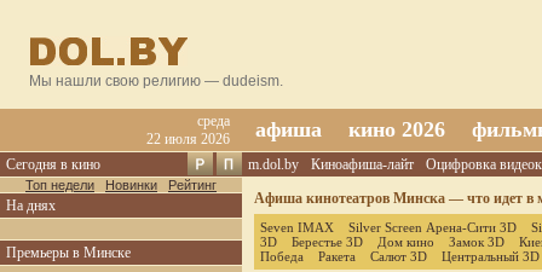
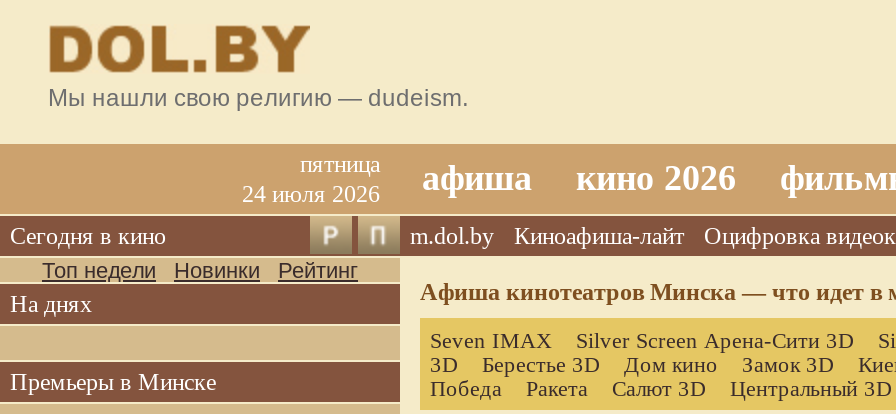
[146,112,230,147] среда | 22 июля 2026 -> [242,150,380,208] пятница | 24 июля 2026

